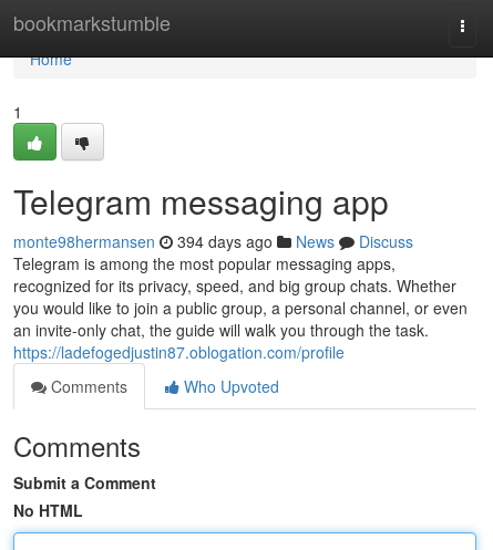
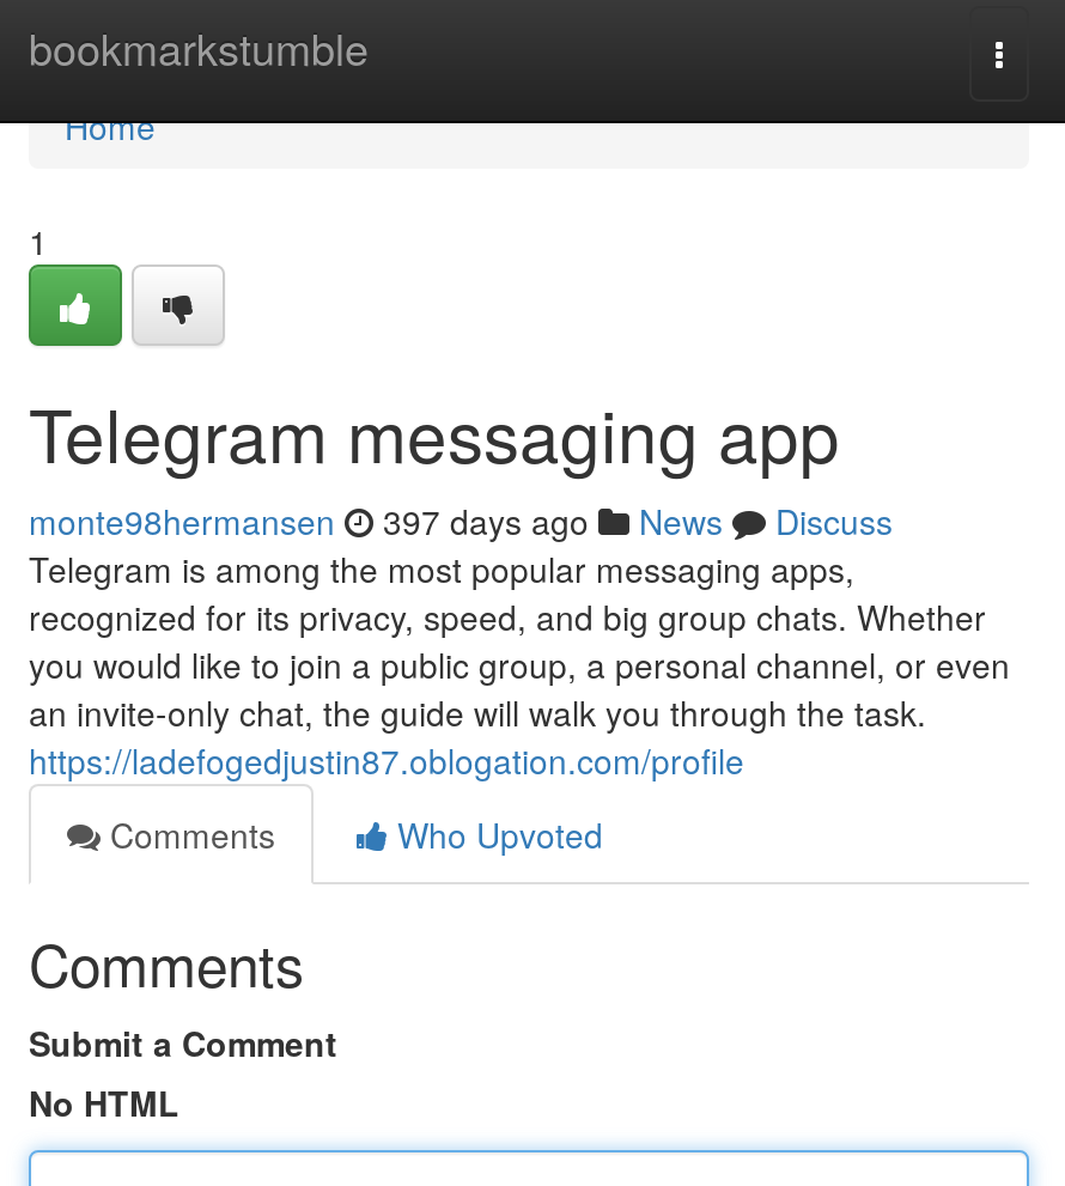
[13,230,413,252] monte98hermansen 394 days ago News Discuss -> [29,497,893,545] monte98hermansen 397 days ago News Discuss

